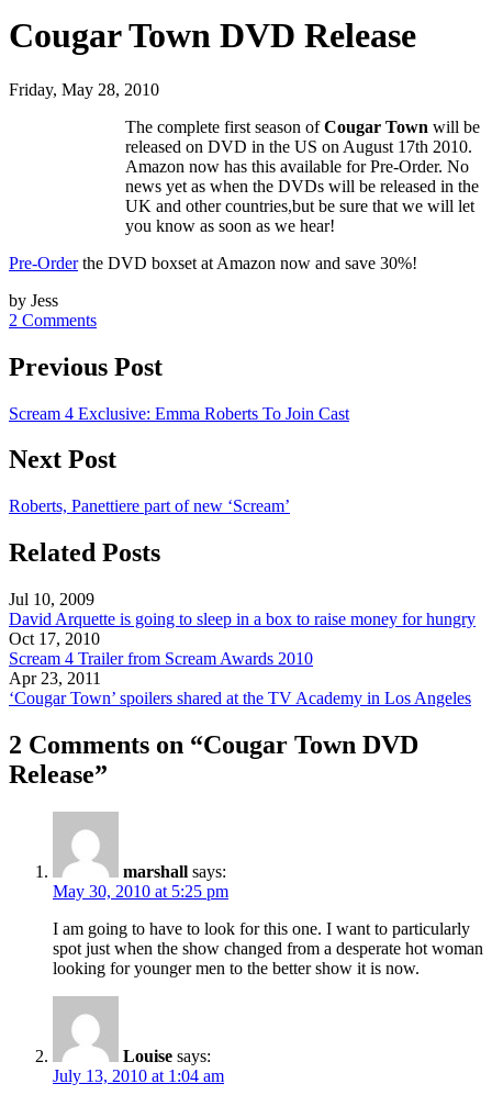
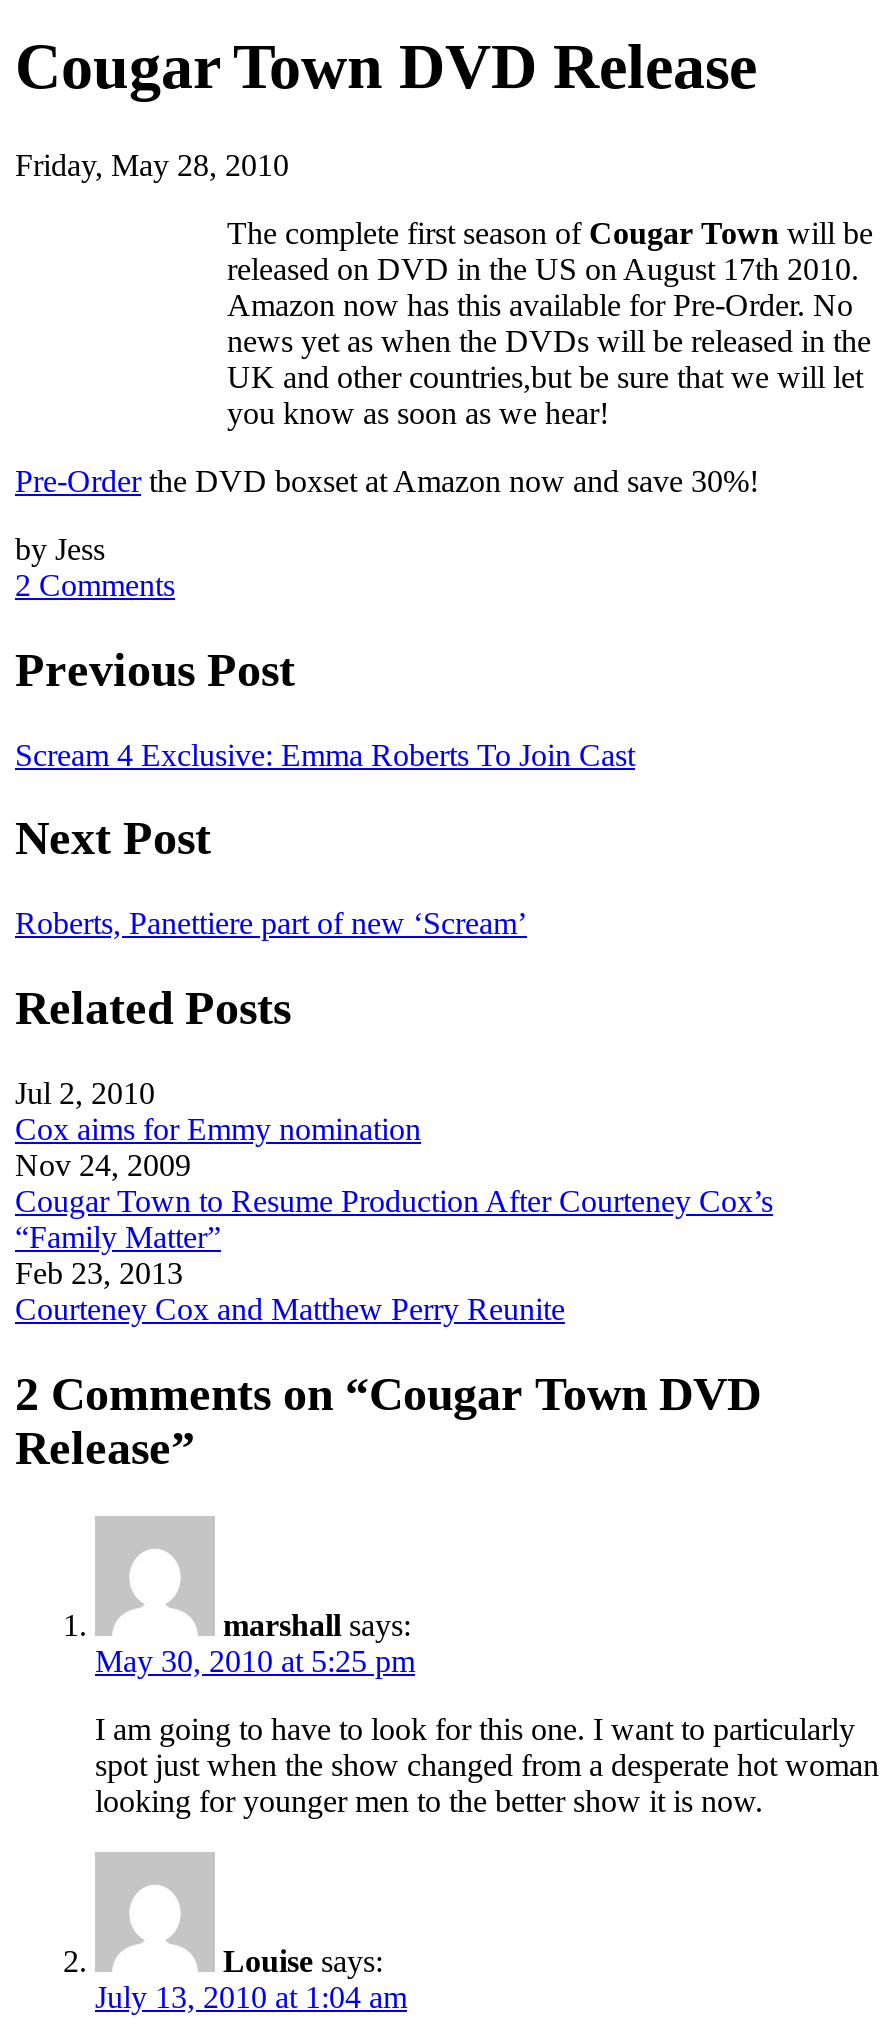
[9,590,476,708] Jul 10, 2009 | David Arquette is going to sleep in a box to raise money for hungry | Oct 17, 2010 | Scream 4 Trailer from Scream Awards 2010 | Apr 23, 2011 | ‘Cougar Town’ spoilers shared at the TV Academy in Los Angeles -> [15,1076,773,1326] Jul 2, 2010 | Cox aims for Emmy nomination | Nov 24, 2009 | Cougar Town to Resume Production After Courteney Cox’s | “Family Matter” | Feb 23, 2013 | Courteney Cox and Matthew Perry Reunite

